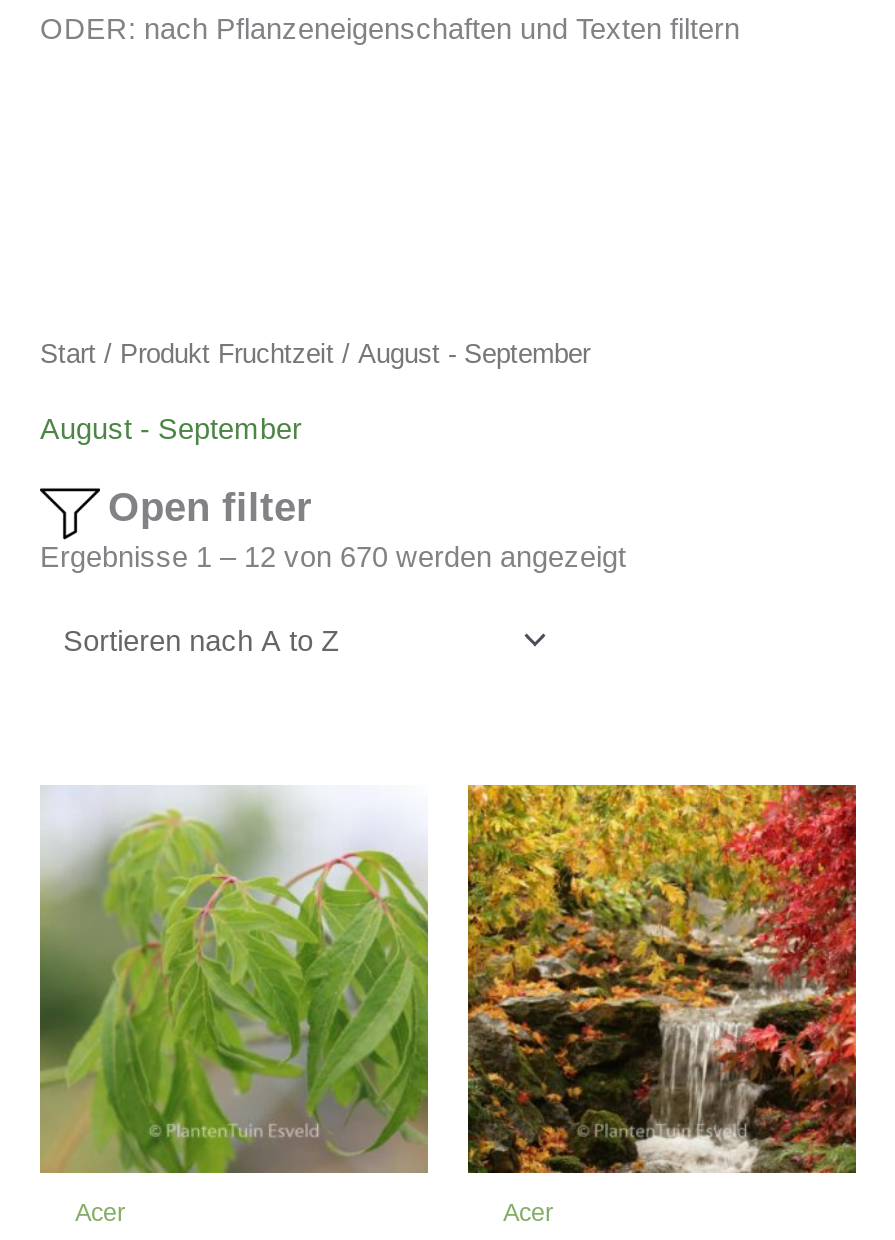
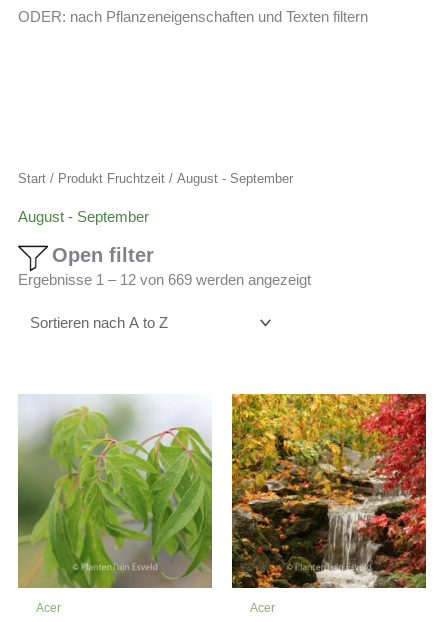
[40,541,626,573] Ergebnisse 1 – 12 von 670 werden angezeigt -> [18,272,311,288] Ergebnisse 1 – 12 von 669 werden angezeigt

